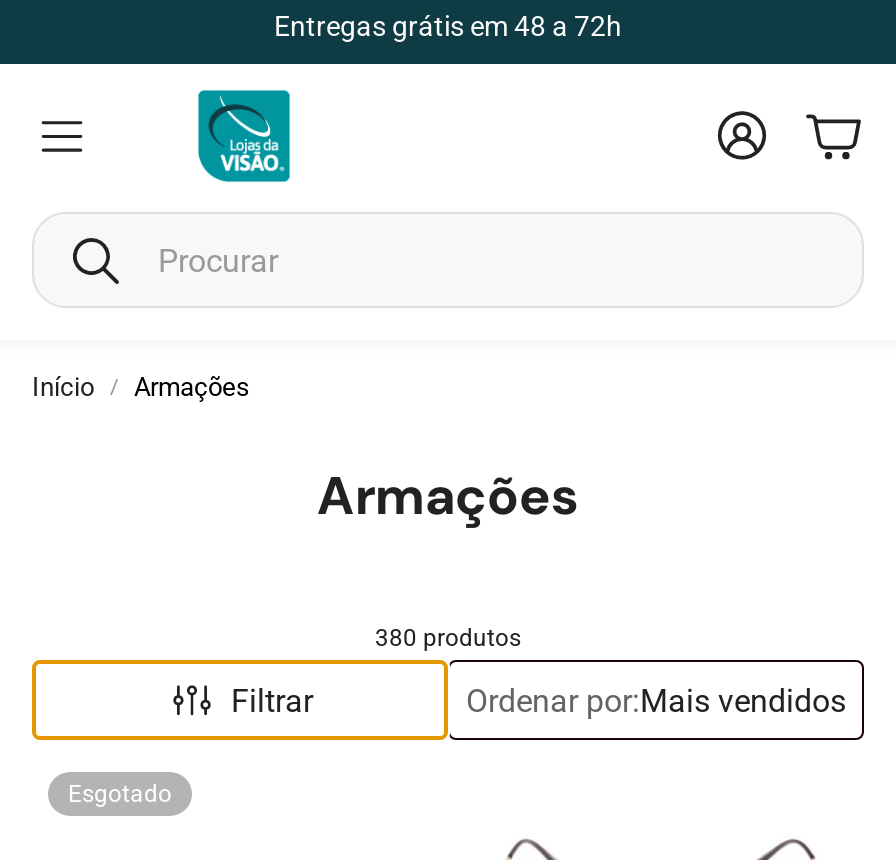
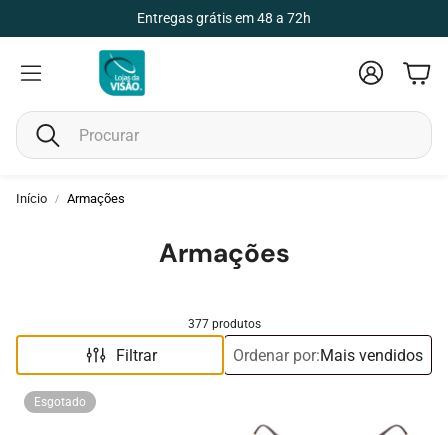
[375,624,521,652] 380 produtos -> [187,317,260,331] 377 produtos

